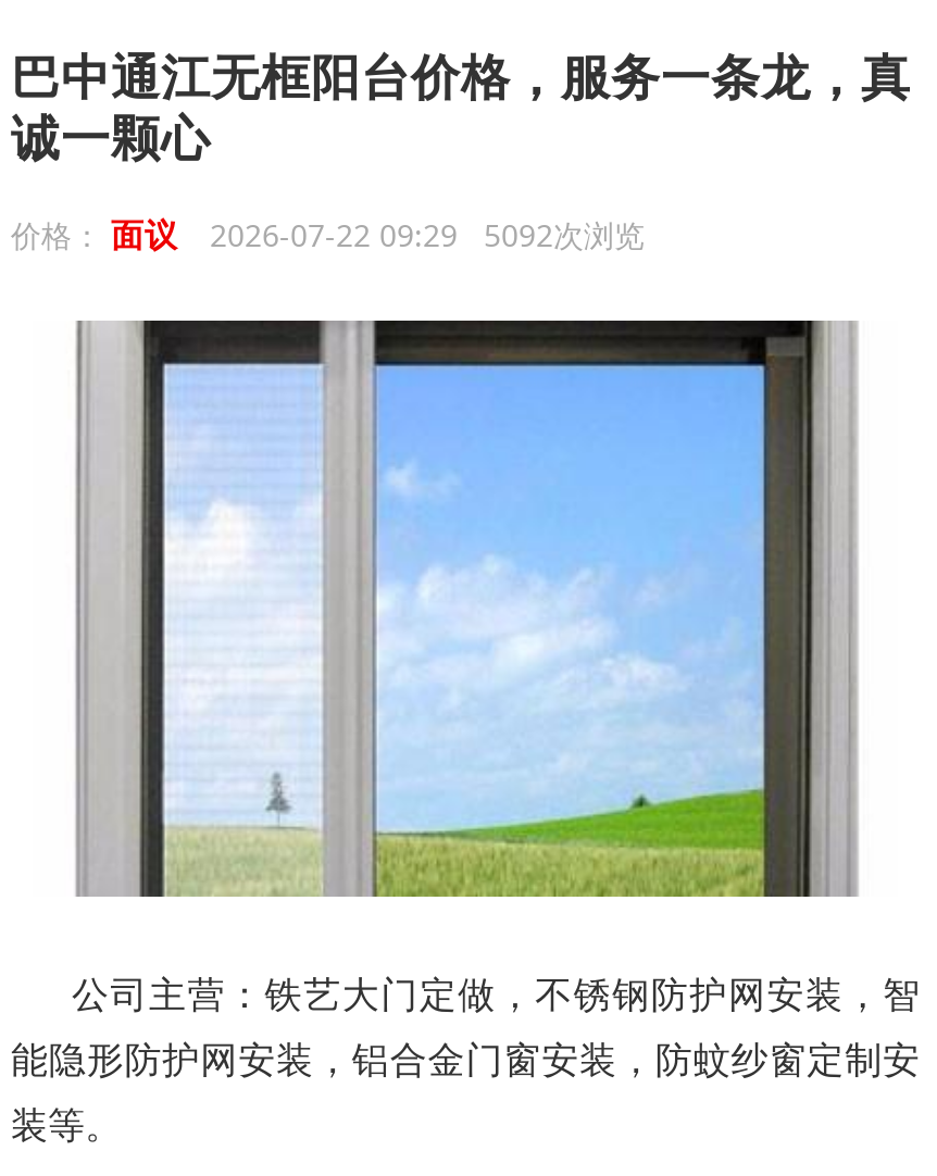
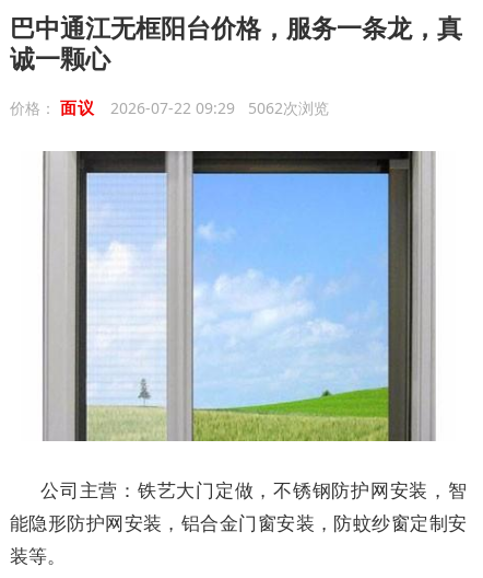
[11,212,645,255] 价格：面议 2026-07-22 09:29 5092次浏览 -> [10,96,328,118] 价格：面议 2026-07-22 09:29 5062次浏览

